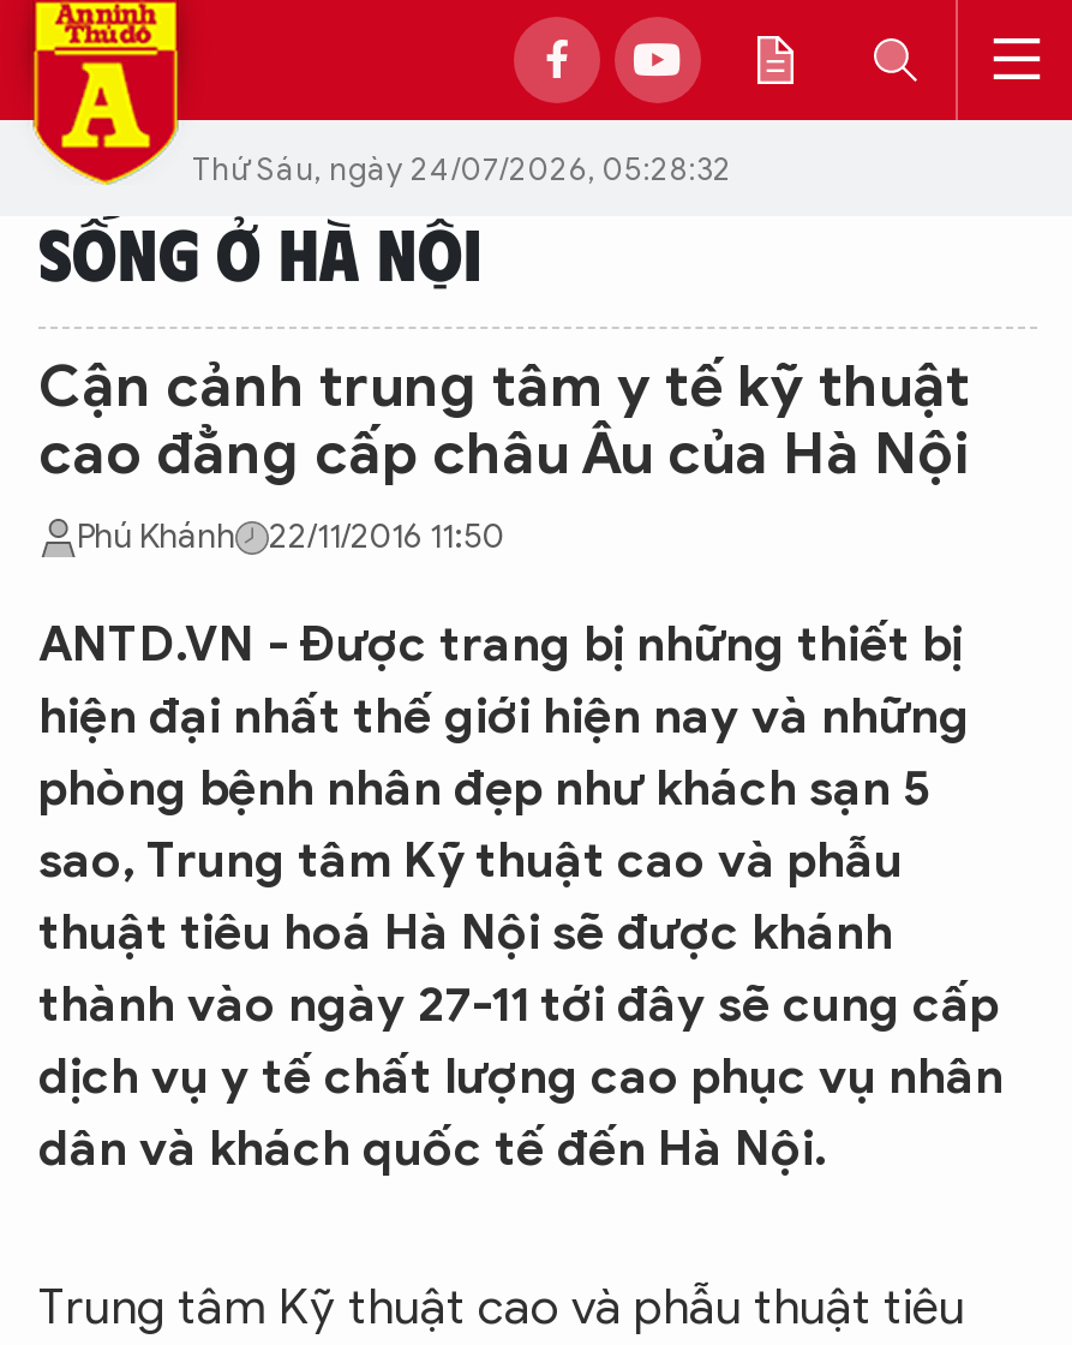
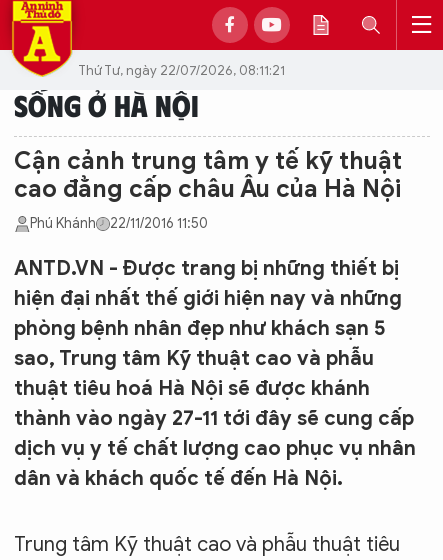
[192,148,732,189] Thứ Sáu, ngày 24/07/2026, 05:28:32 -> [78,61,285,78] Thứ Tư, ngày 22/07/2026, 08:11:21

